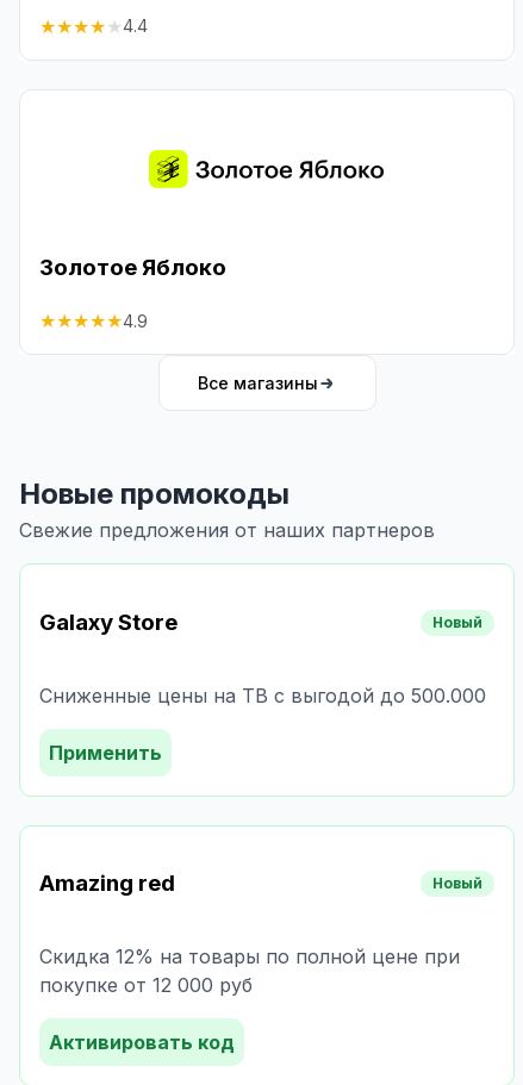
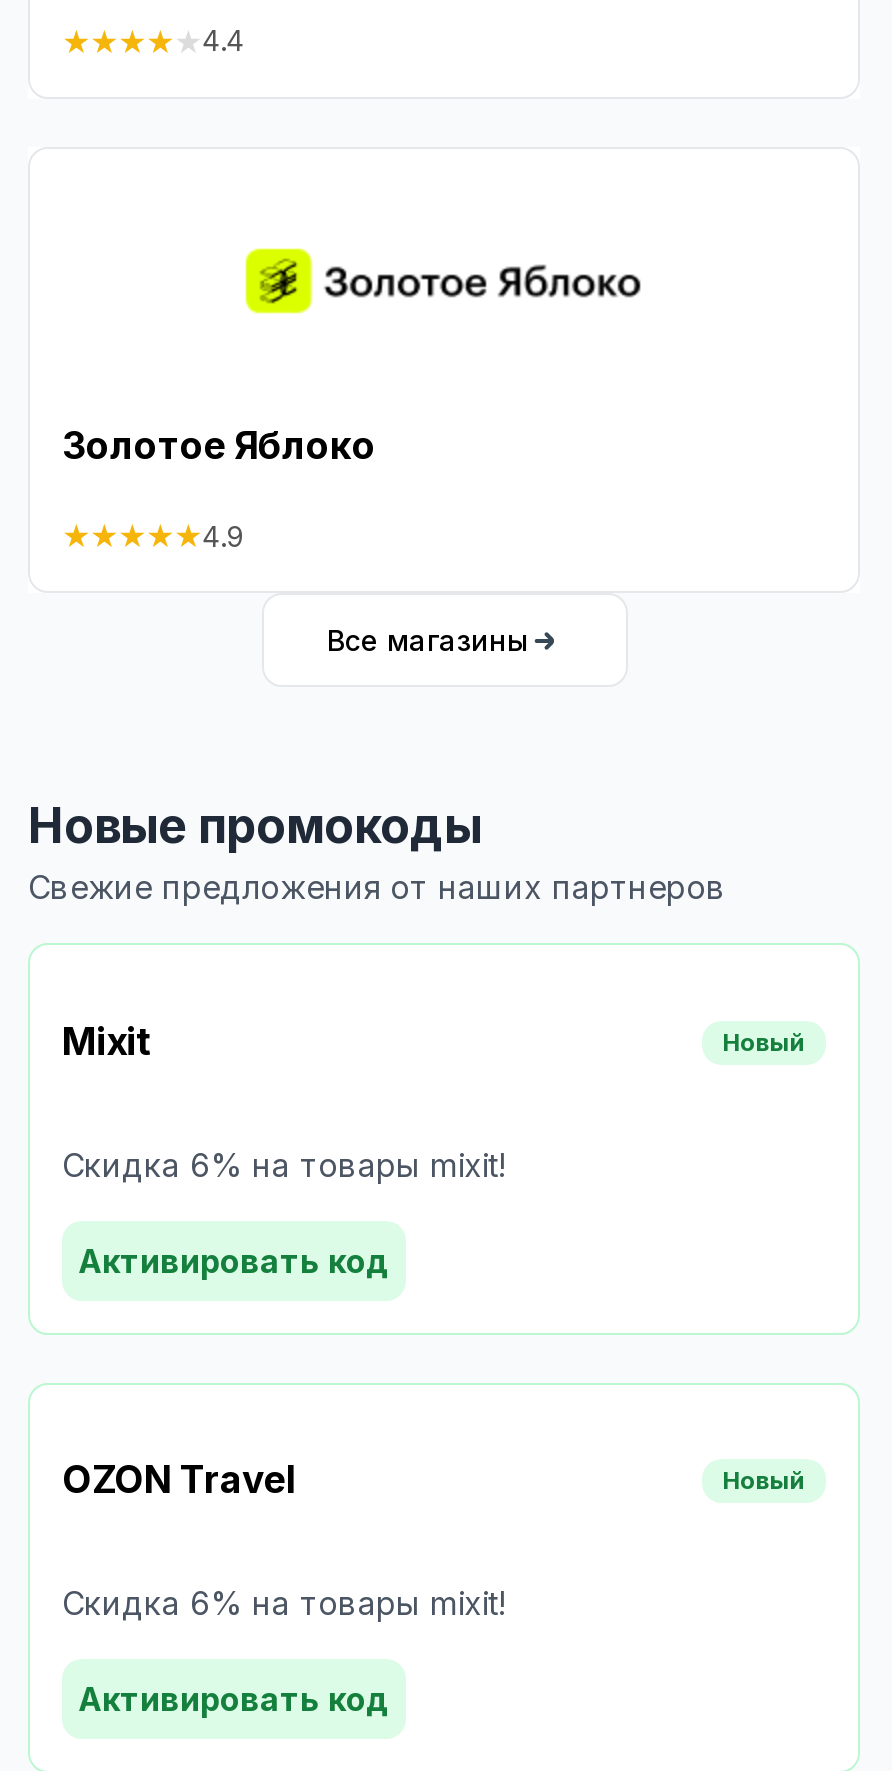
[39,608,178,636] Galaxy Store -> [62,1019,150,1065] Mixit
[39,683,486,707] Сниженные цены на ТВ с выгодой до 500.000 -> [62,1144,506,1184] Скидка 6% на товары mixit!
[49,740,162,764] Применить -> [78,1240,390,1280] Активировать код
[39,870,175,897] Amazing red -> [62,1458,296,1504] OZON Travel
[39,945,460,997] Скидка 12% на товары по полной цене при | покупке от 12 000 руб -> [62,1583,506,1623] Скидка 6% на товары mixit!

